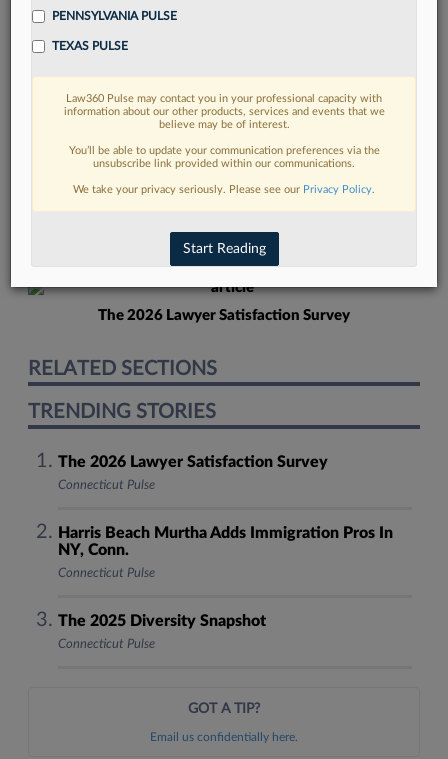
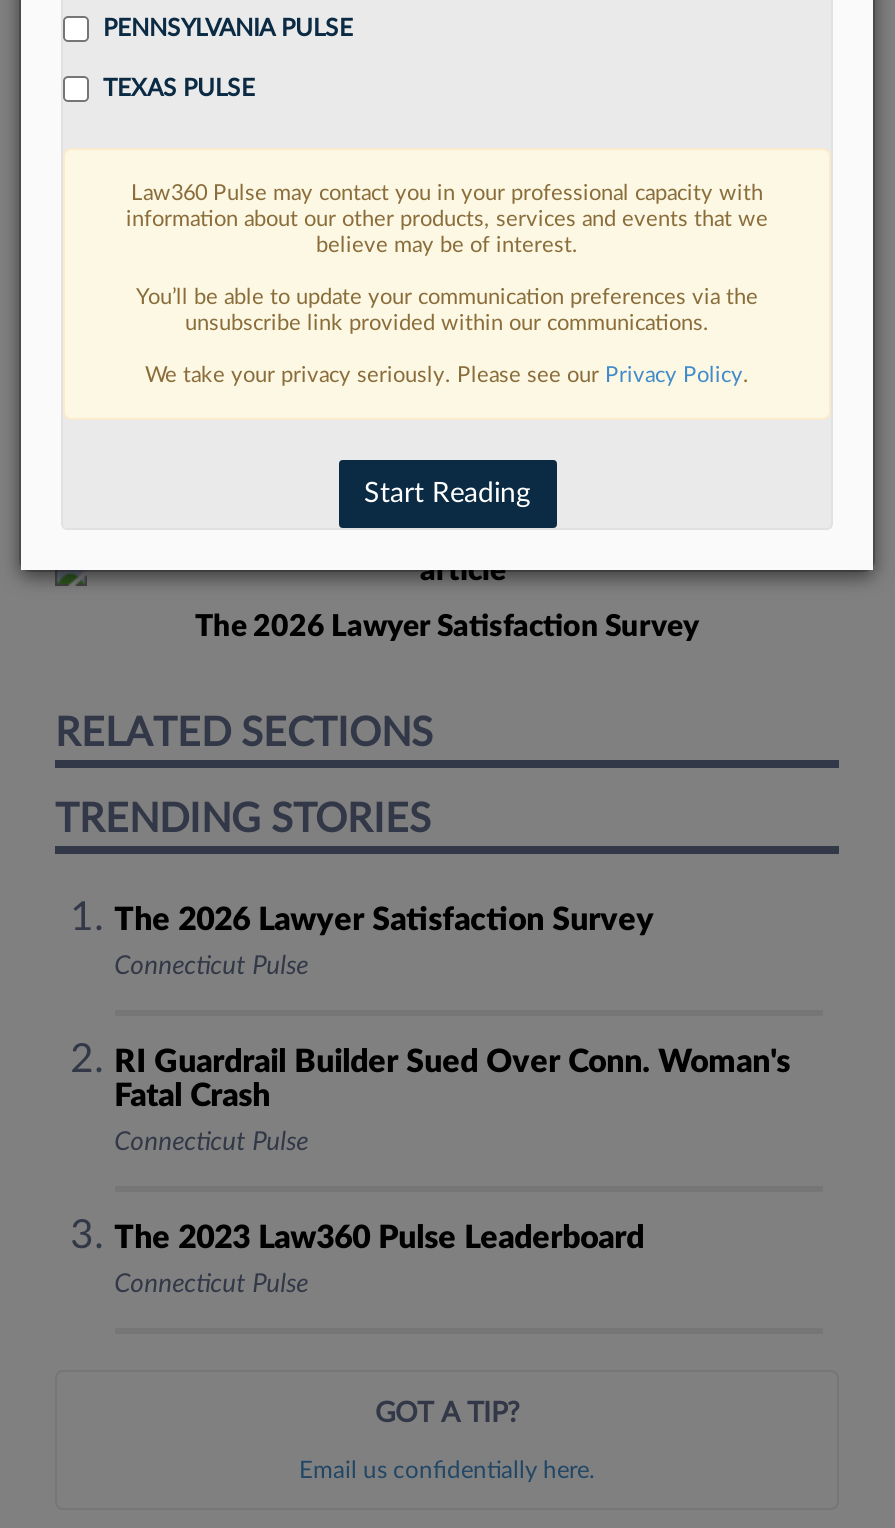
[58,525,393,558] Harris Beach Murtha Adds Immigration Pros In | NY, Conn. -> [114,1046,790,1112] RI Guardrail Builder Sued Over Conn. Woman's | Fatal Crash
[58,613,266,629] The 2025 Diversity Snapshot -> [114,1222,644,1254] The 2023 Law360 Pulse Leaderboard

